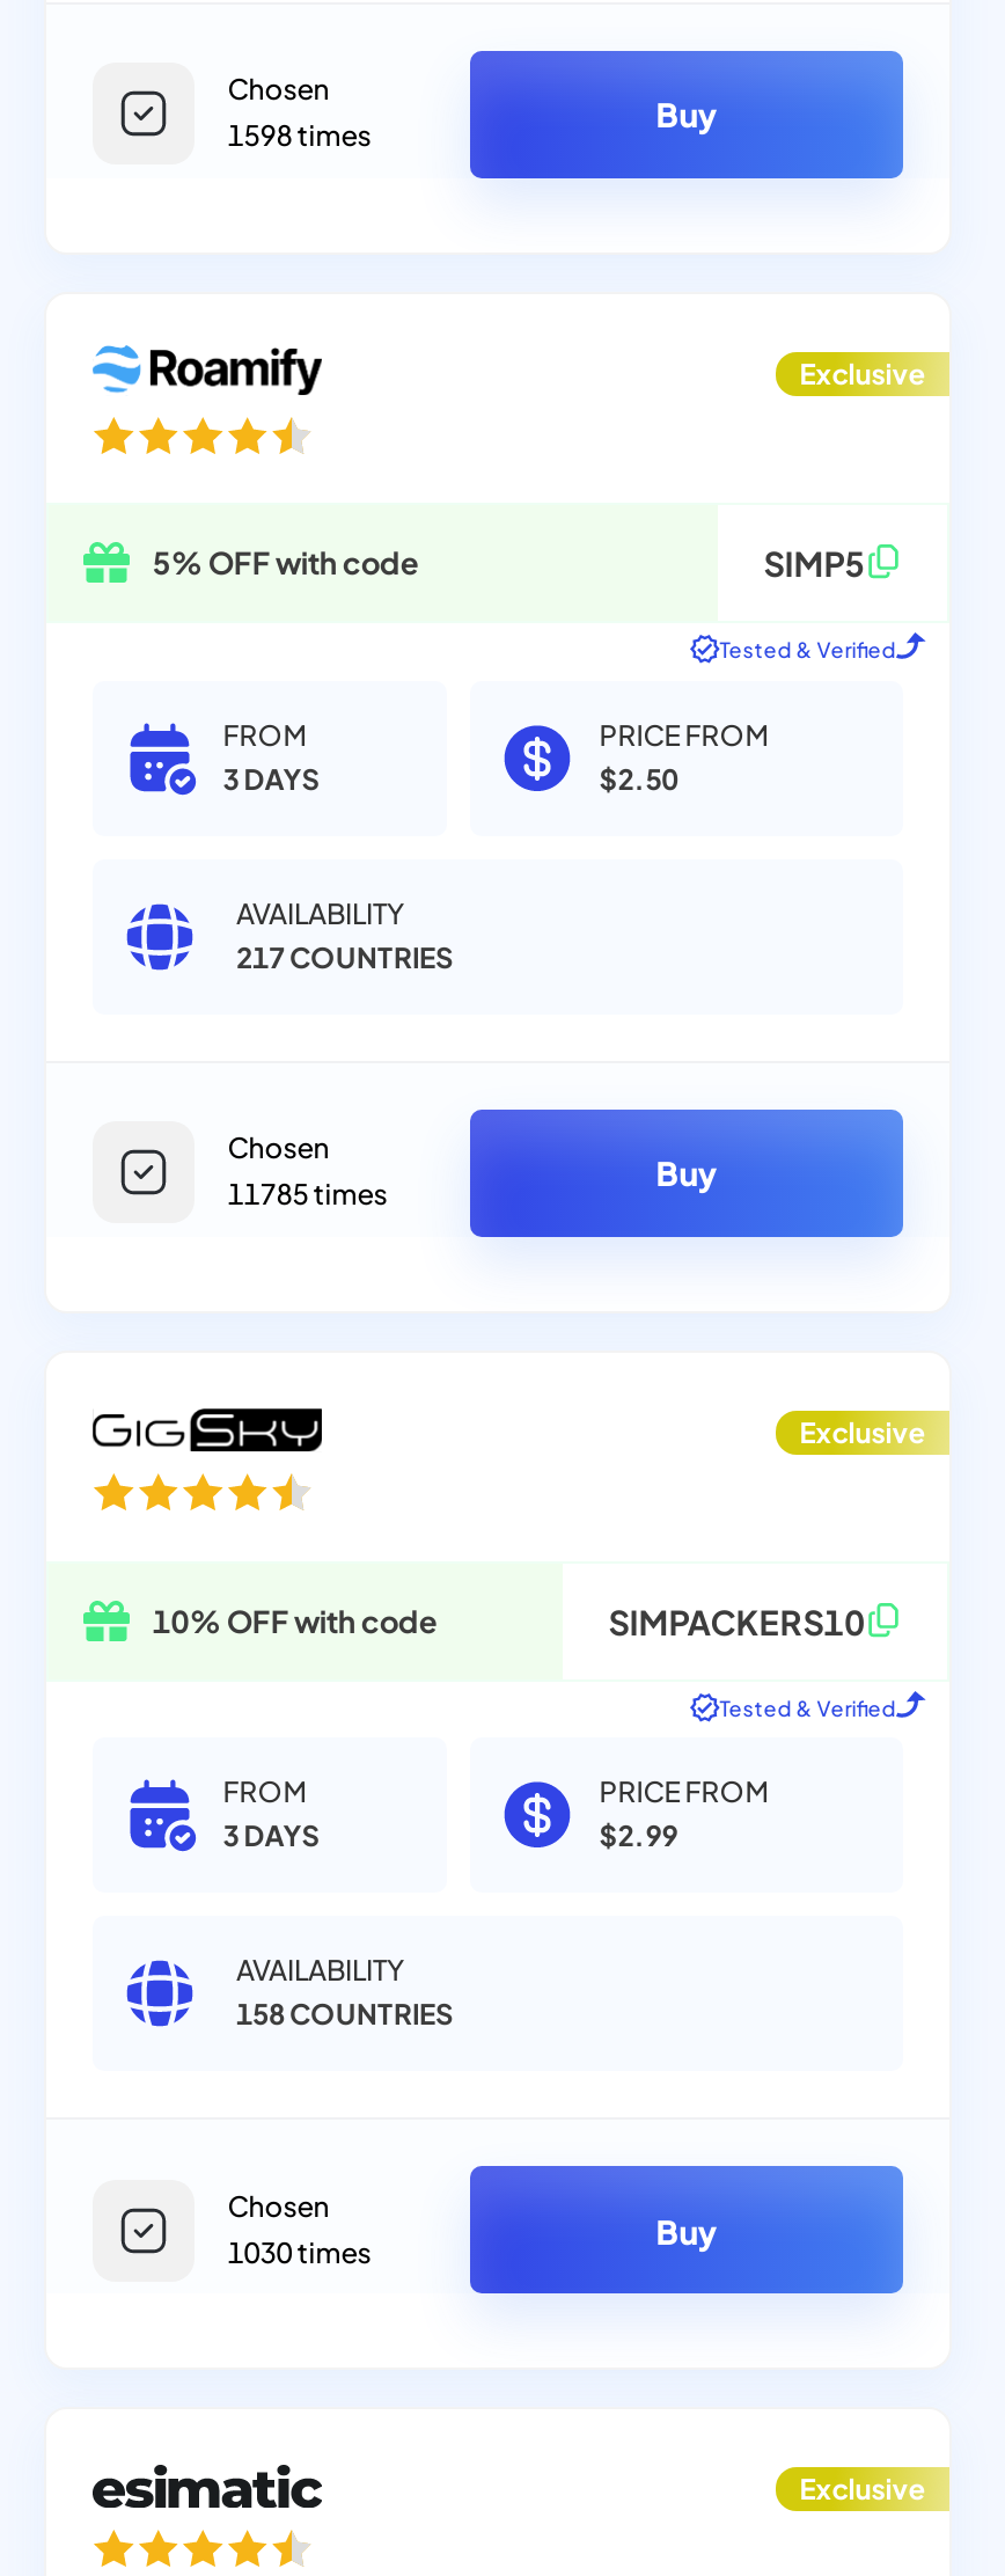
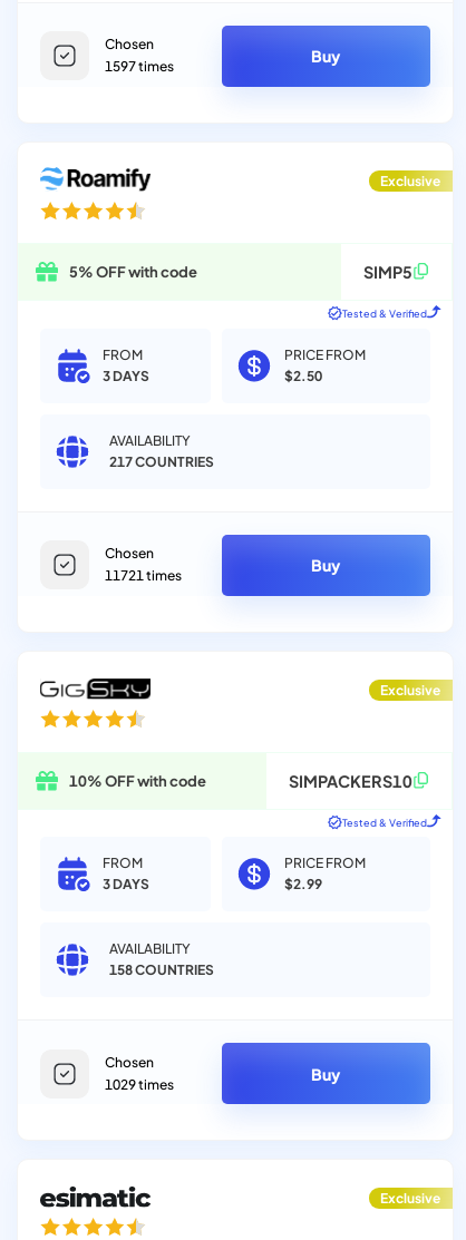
[227,119,371,154] 1598 times -> [105,58,174,75] 1597 times
[227,1178,387,1213] 11785 times -> [105,568,182,584] 11721 times
[227,2235,371,2270] 1030 times -> [105,1076,174,1093] 1029 times

